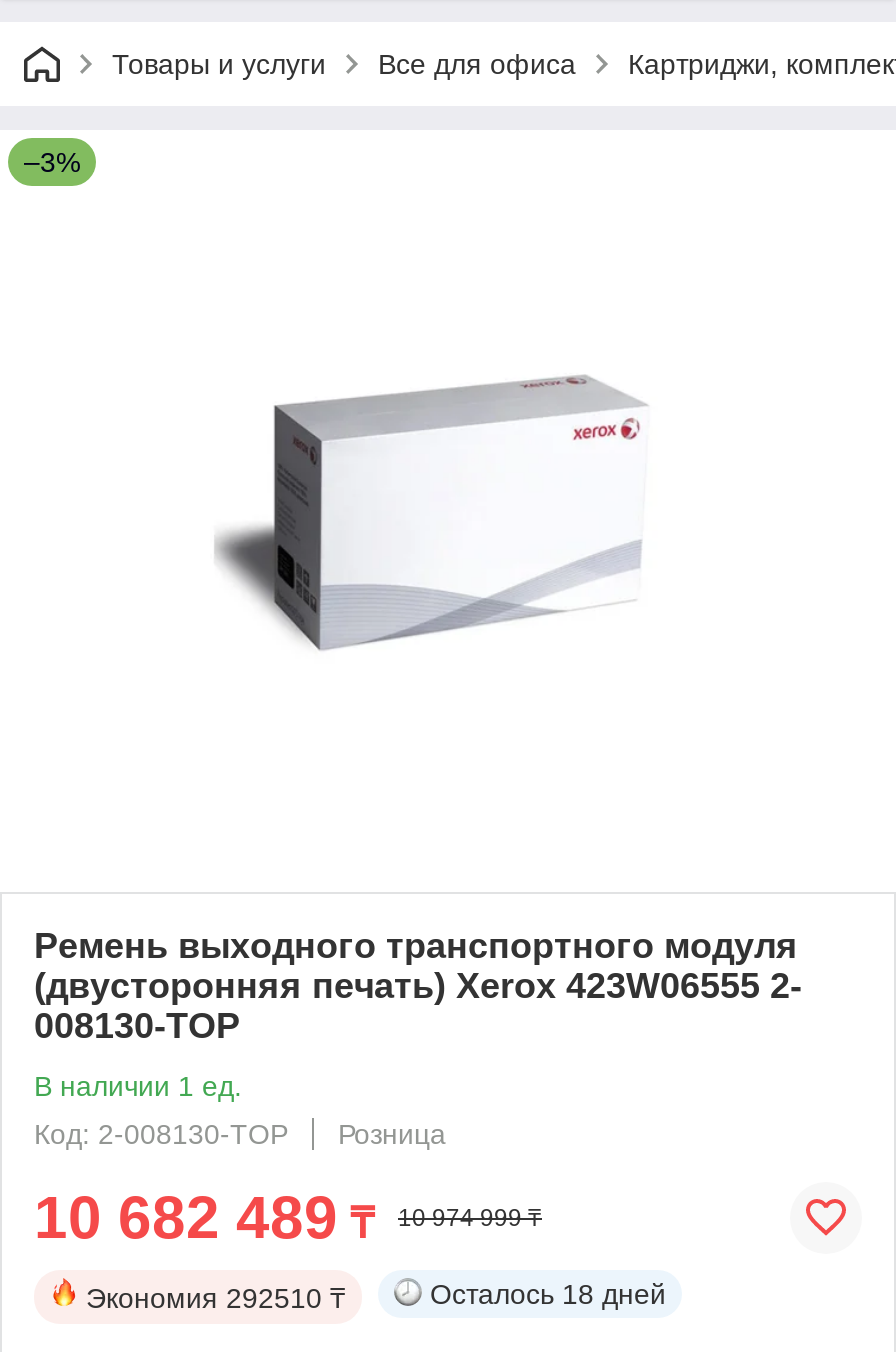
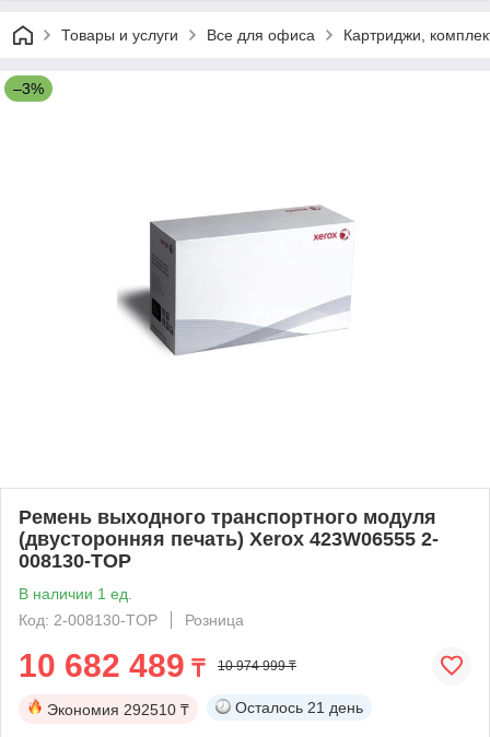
[430,1278,666,1310] Осталось 18 дней -> [235,699,363,716] Осталось 21 день

